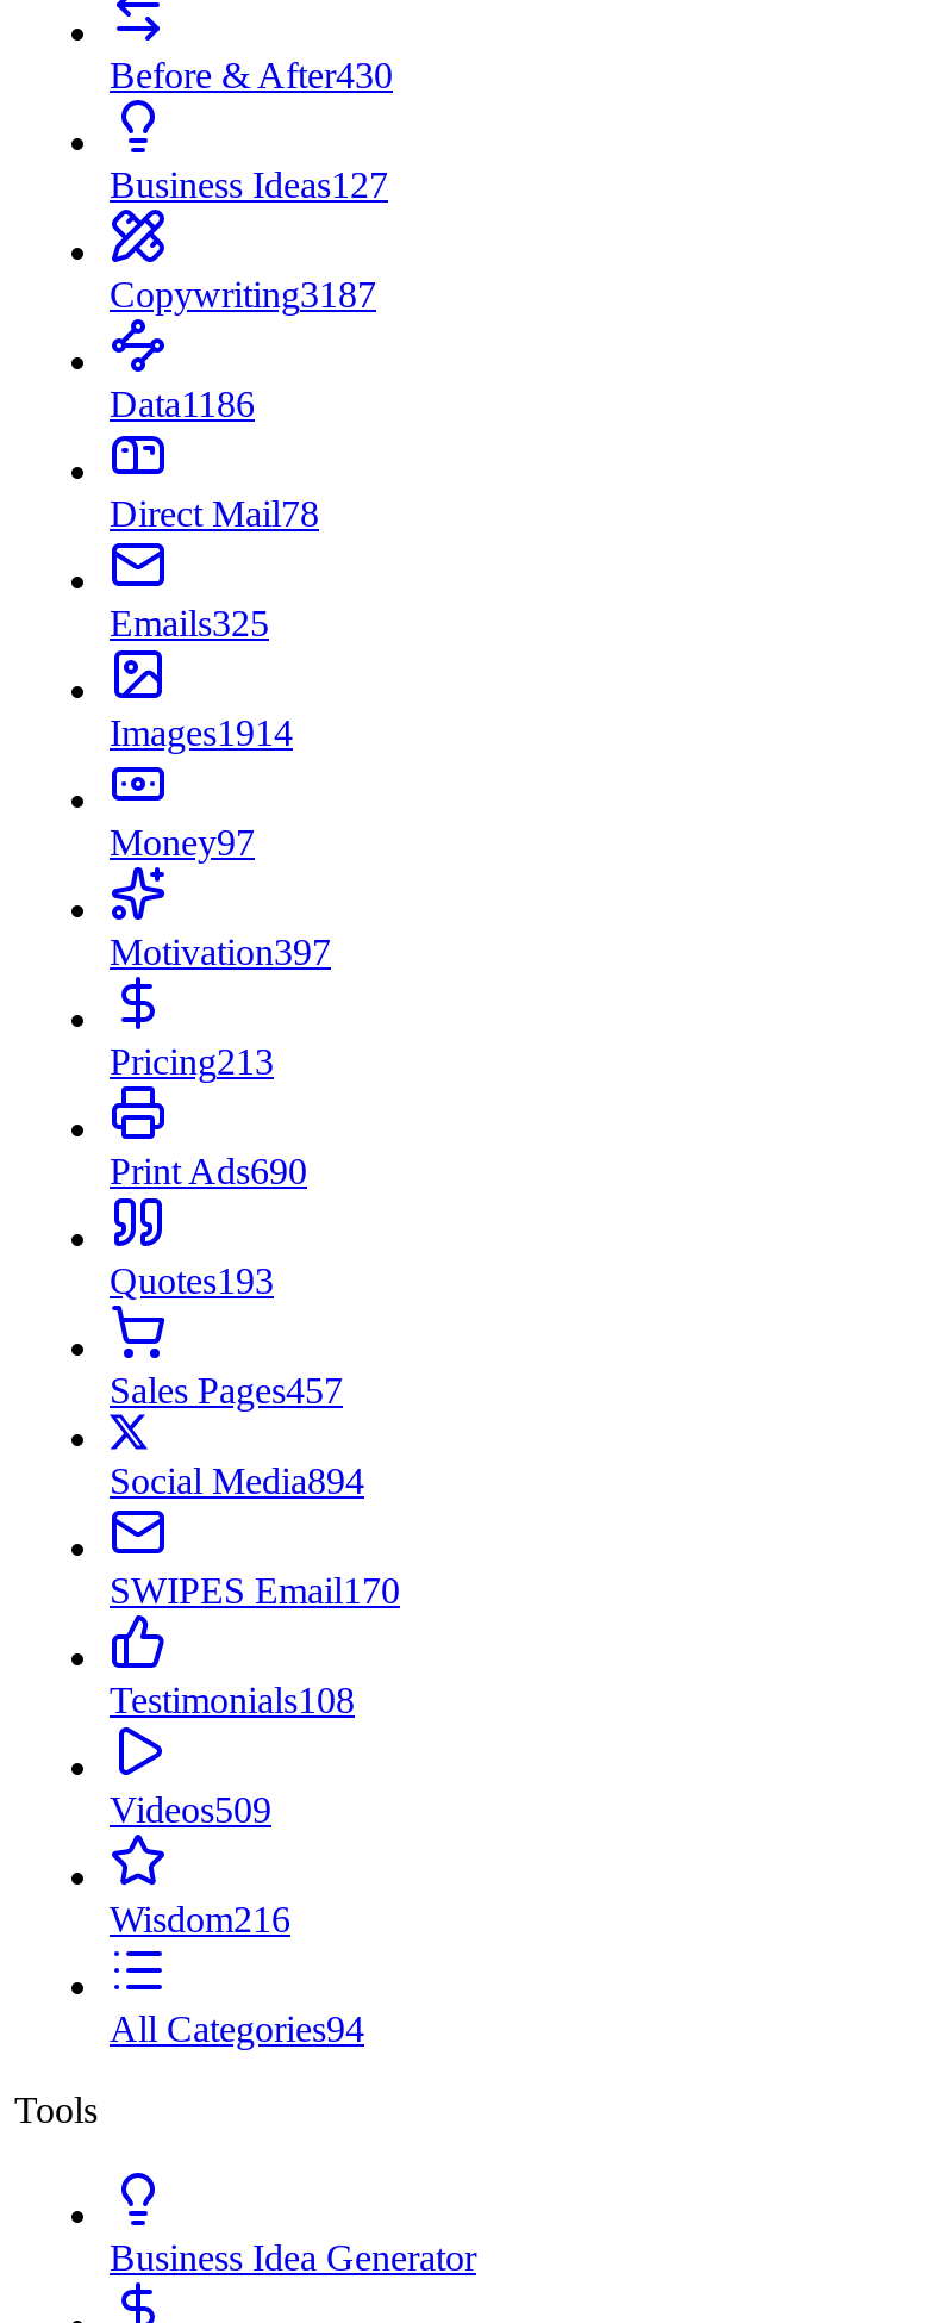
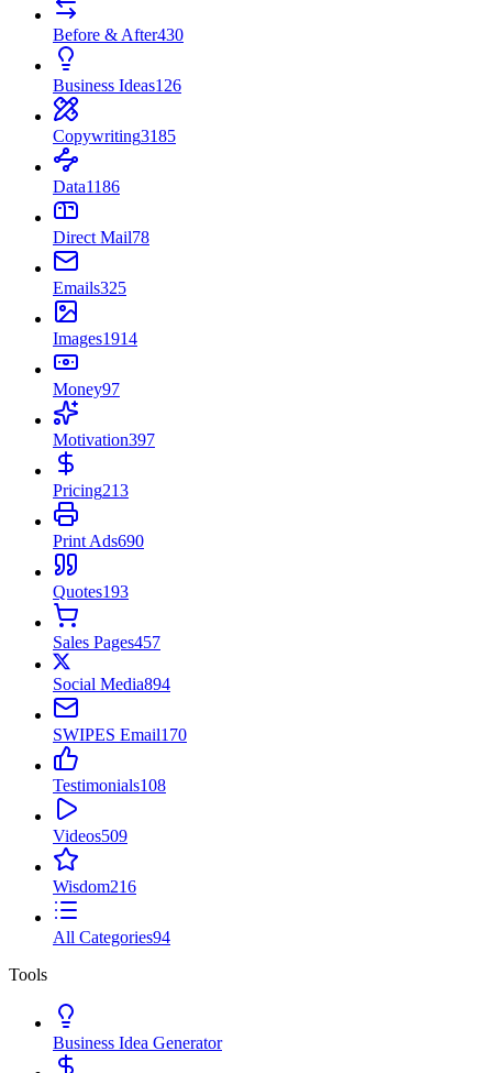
[110,164,388,205] Business Ideas127 -> [53,76,181,95] Business Ideas126
[110,274,376,314] Copywriting3187 -> [53,127,176,145] Copywriting3185

